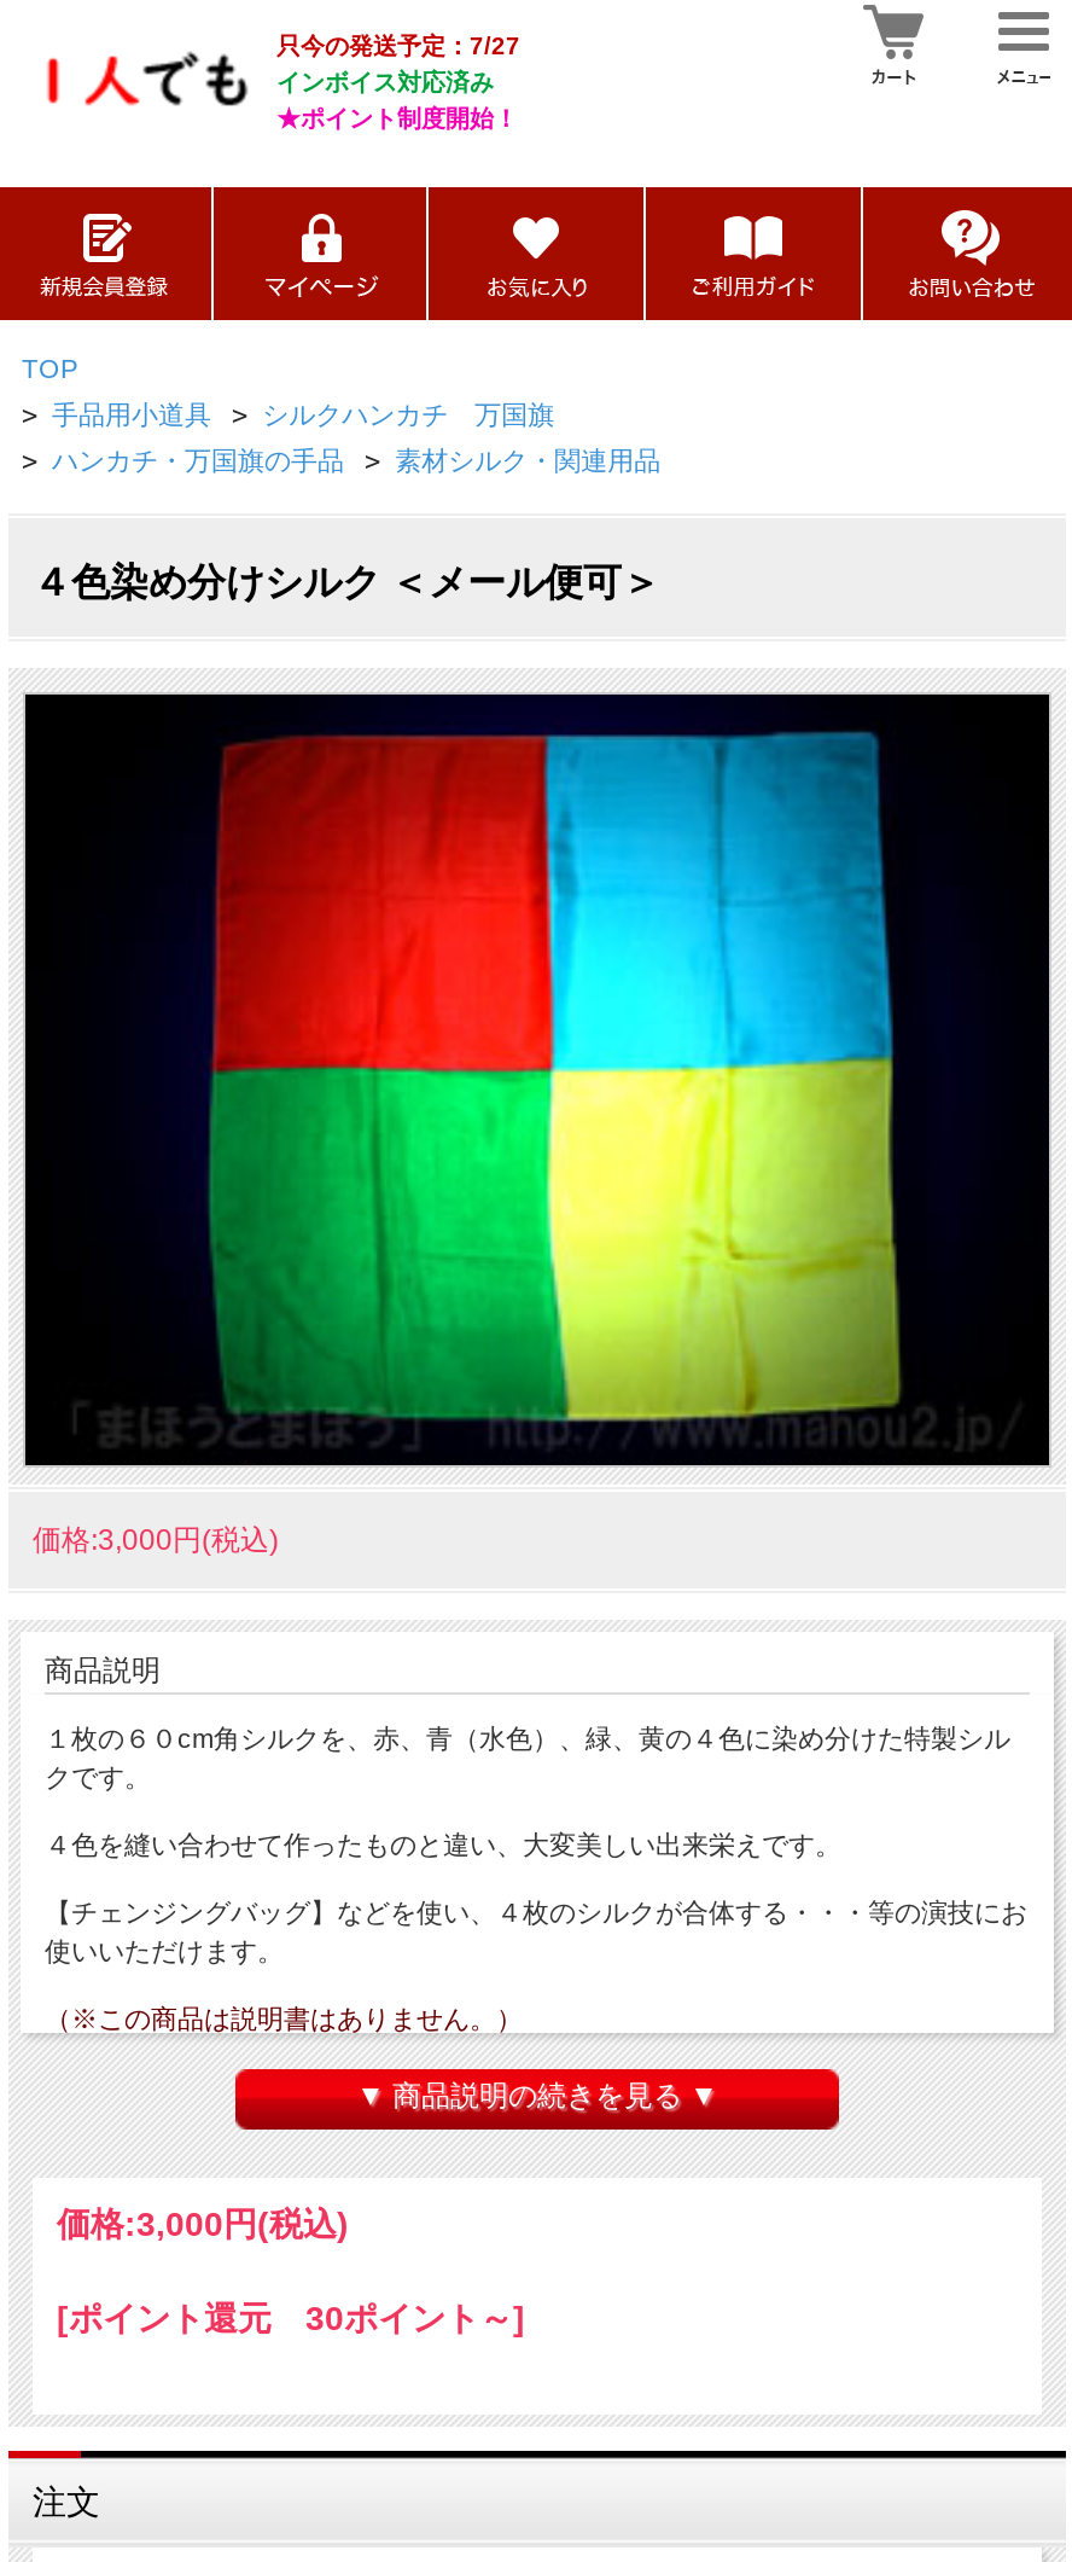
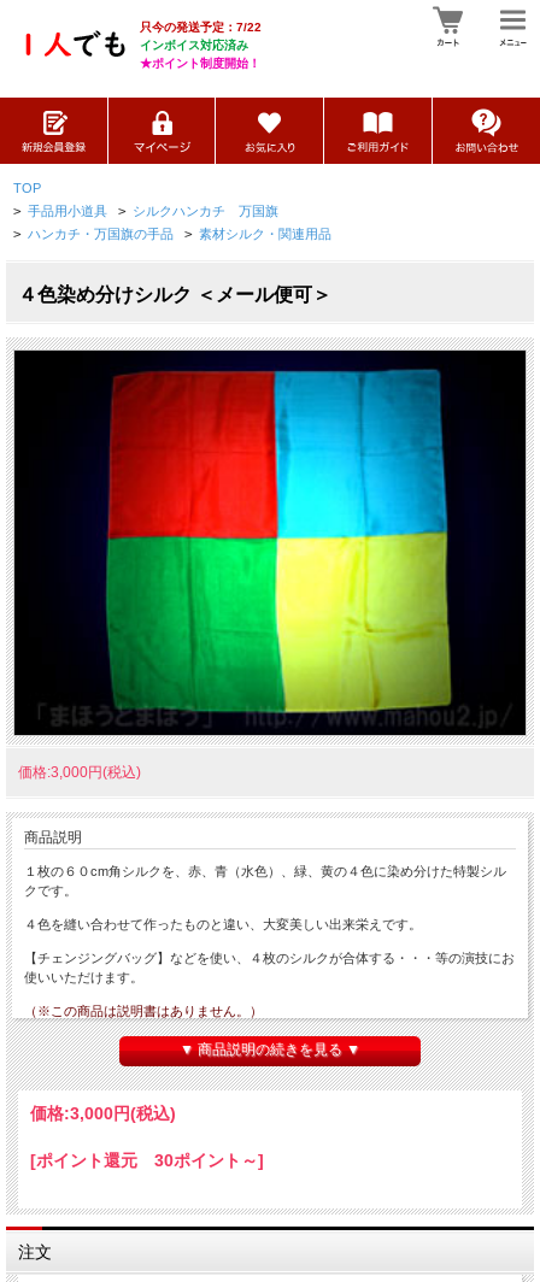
[276,33,520,59] 只今の発送予定：7/27 -> [140,20,262,34] 只今の発送予定：7/22

